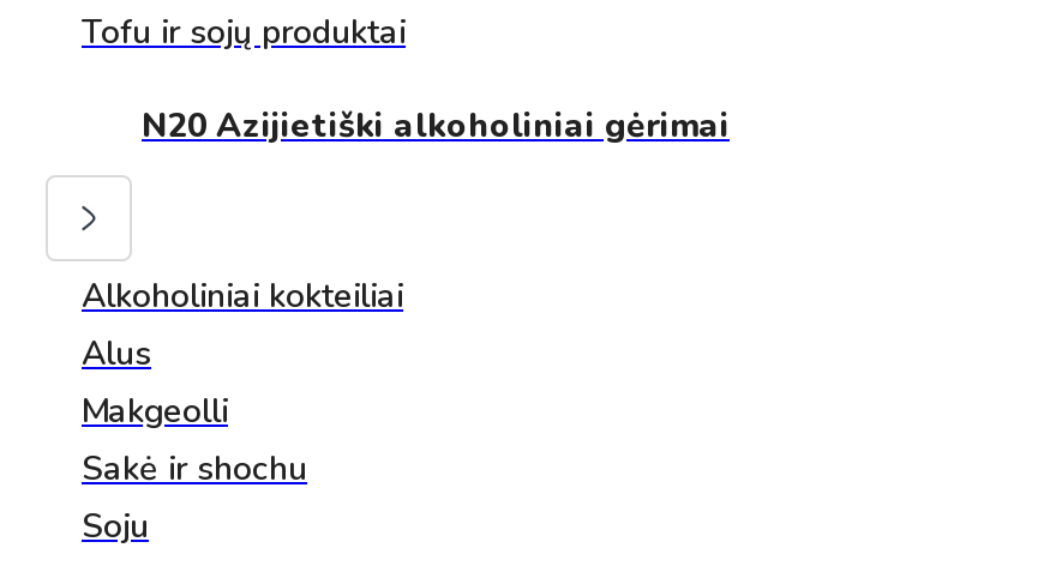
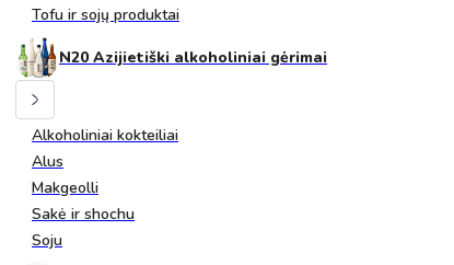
none -> [18,36,56,79] [image]

